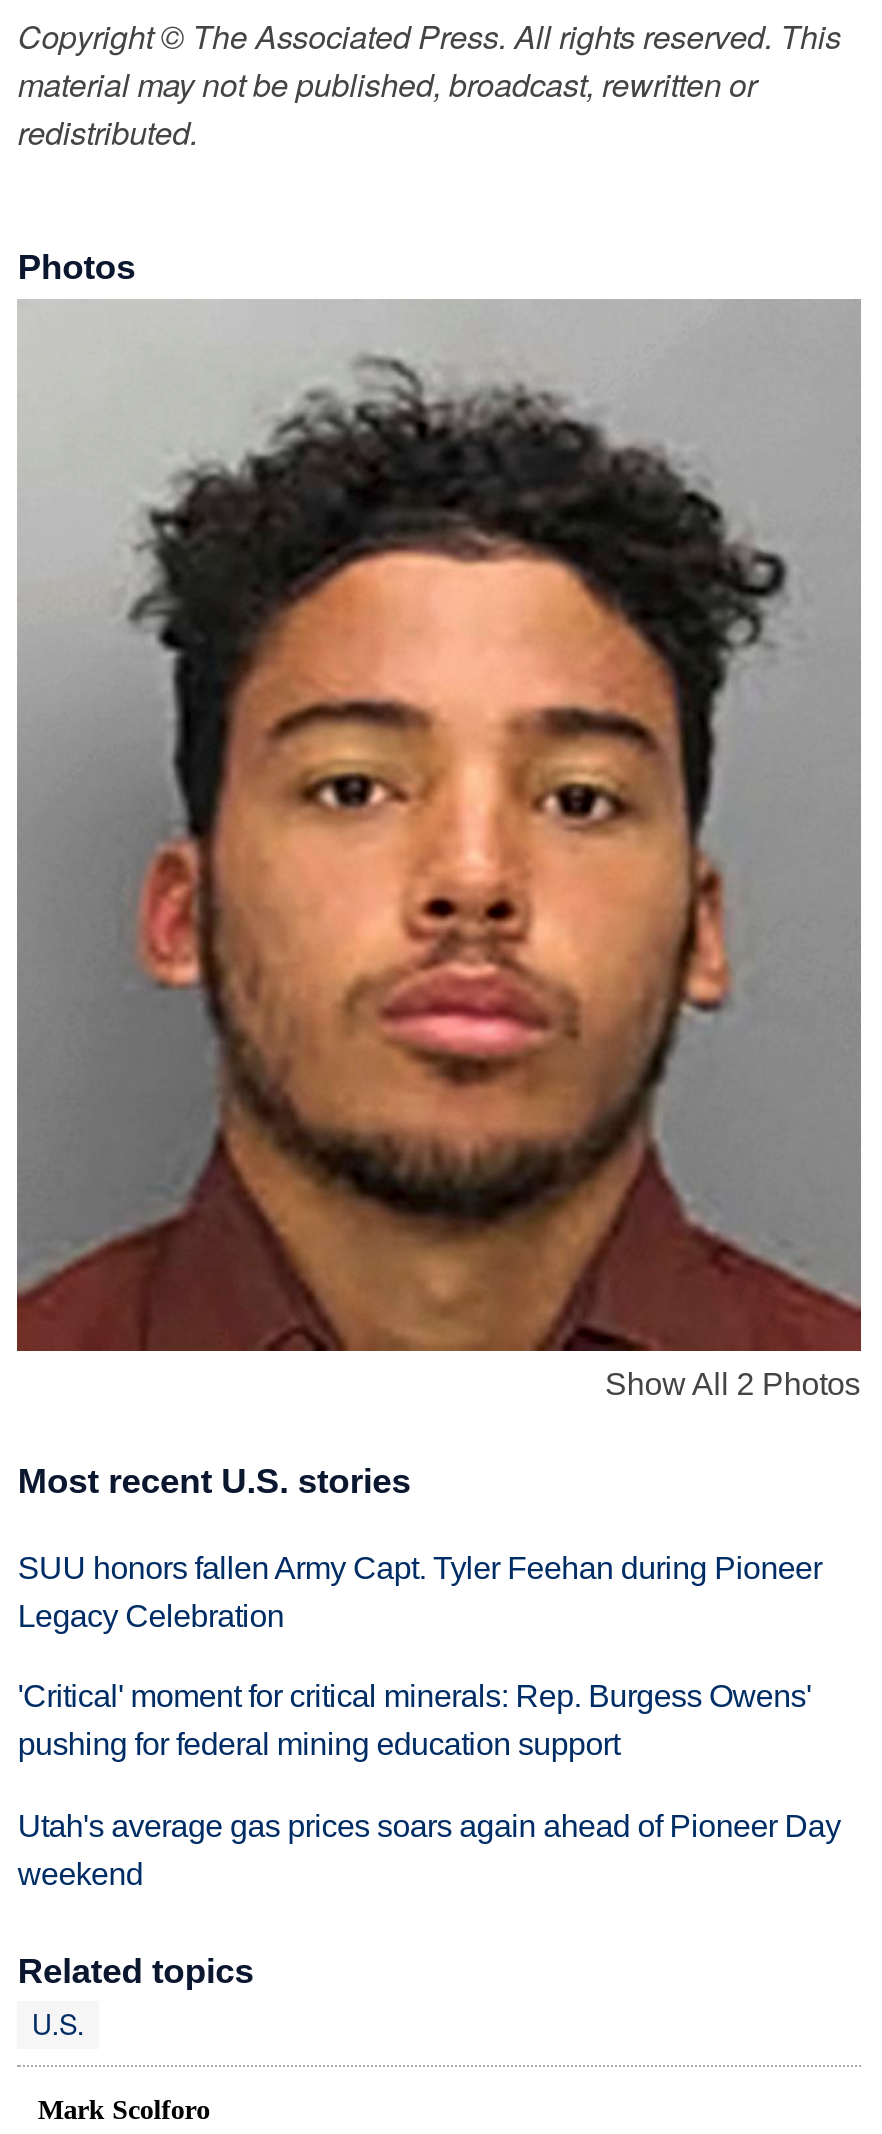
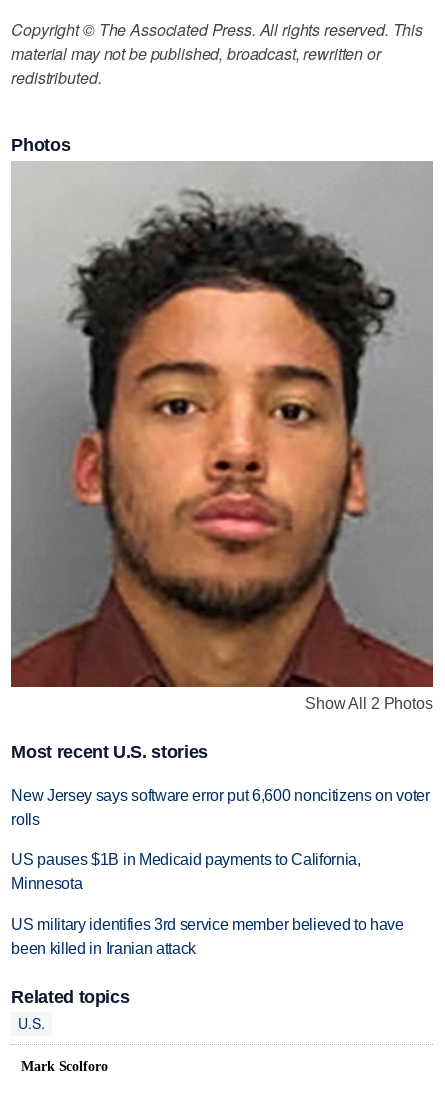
[18,1550,822,1632] SUU honors fallen Army Capt. Tyler Feehan during Pioneer | Legacy Celebration -> [11,787,430,828] New Jersey says software error put 6,600 noncitizens on voter | rolls
[18,1680,811,1762] 'Critical' moment for critical minerals: Rep. Burgess Owens' | pushing for federal mining education support -> [11,851,361,892] US pauses $1B in Medicaid payments to California, | Minnesota
[18,1810,841,1892] Utah's average gas prices soars again ahead of Pioneer Day | weekend -> [11,916,404,957] US military identifies 3rd service member believed to have | been killed in Iranian attack

